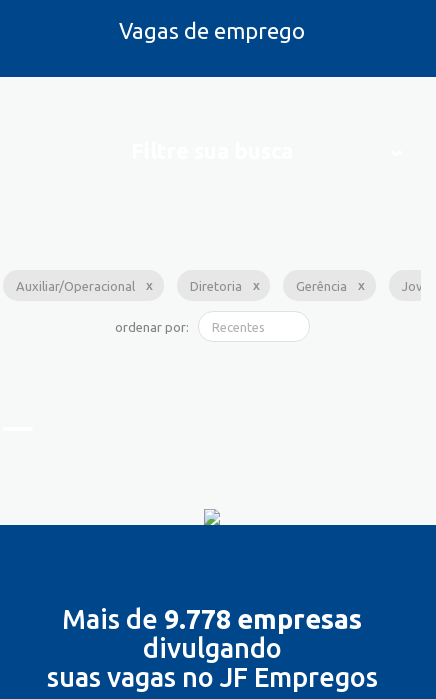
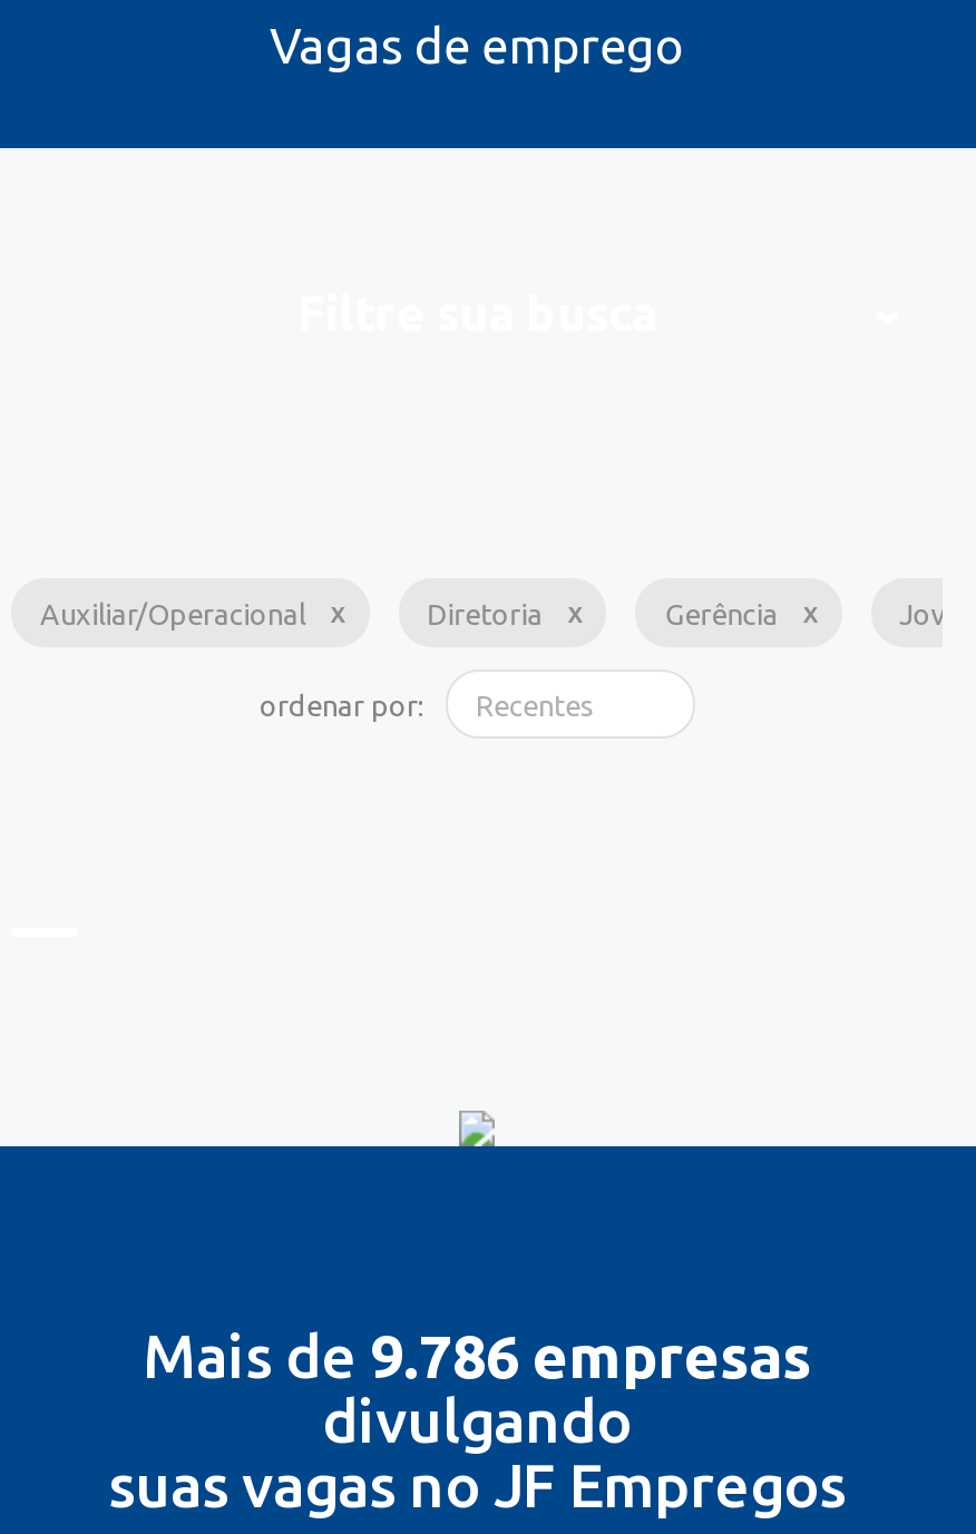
[62,604,362,634] Mais de 9.778 empresas -> [143,1323,811,1390] Mais de 9.786 empresas

